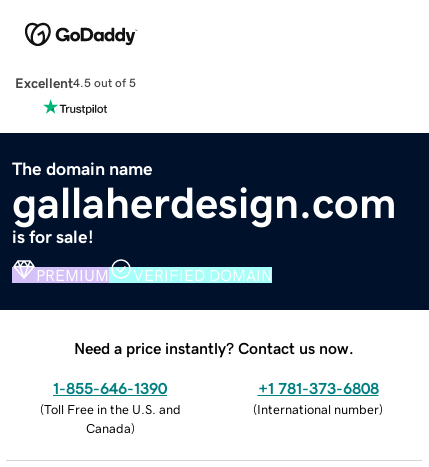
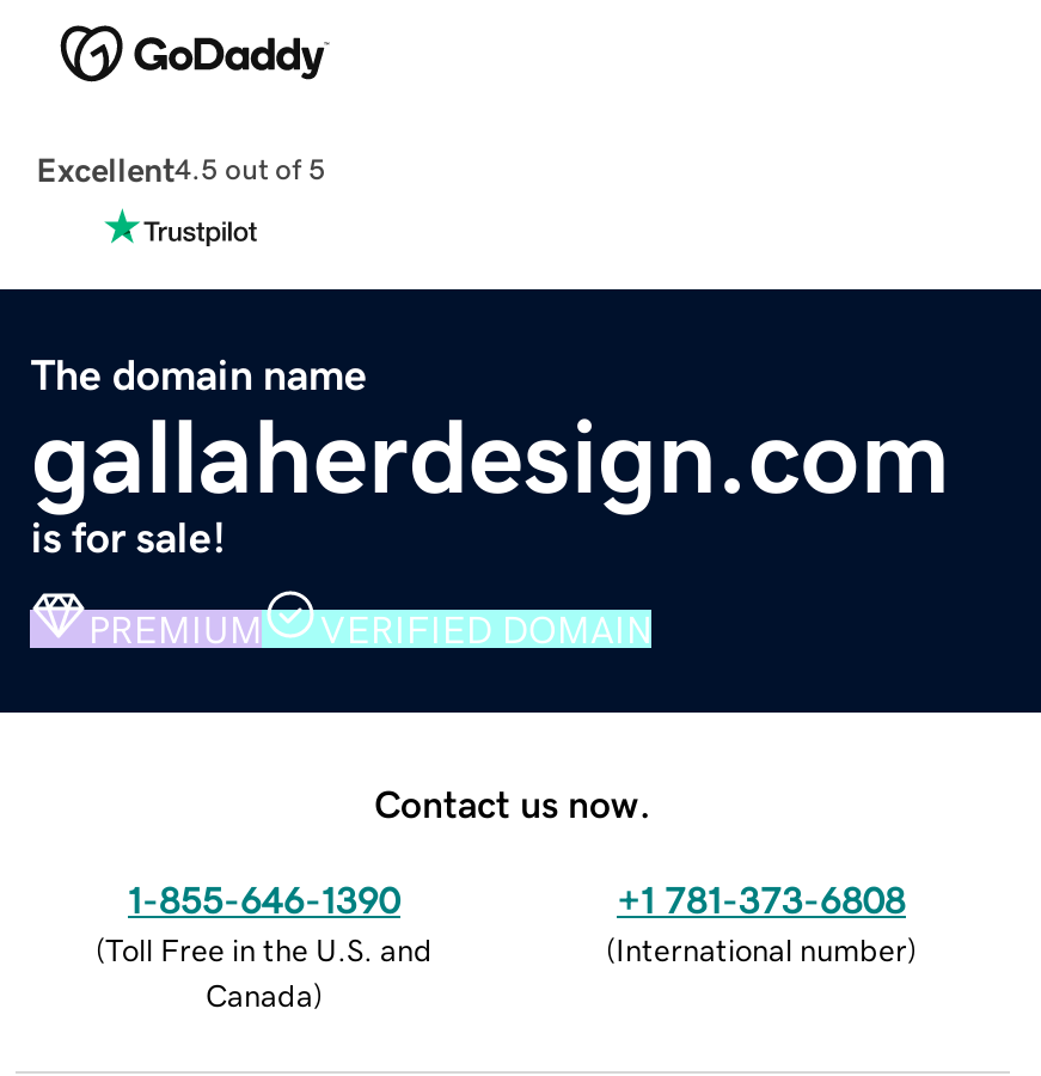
[74,340,354,356] Need a price instantly? Contact us now. -> [374,783,651,822] Contact us now.

